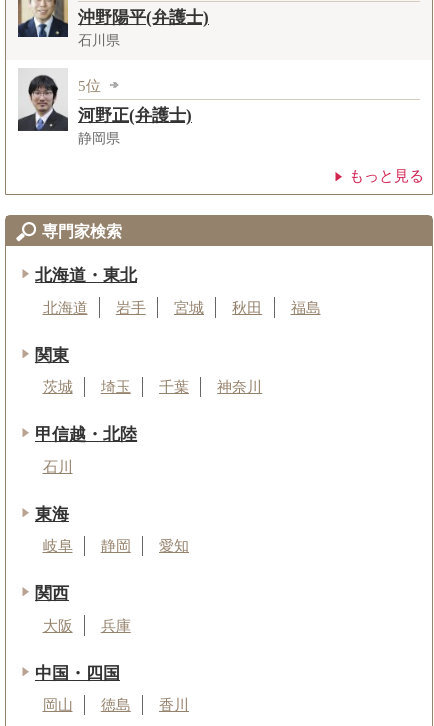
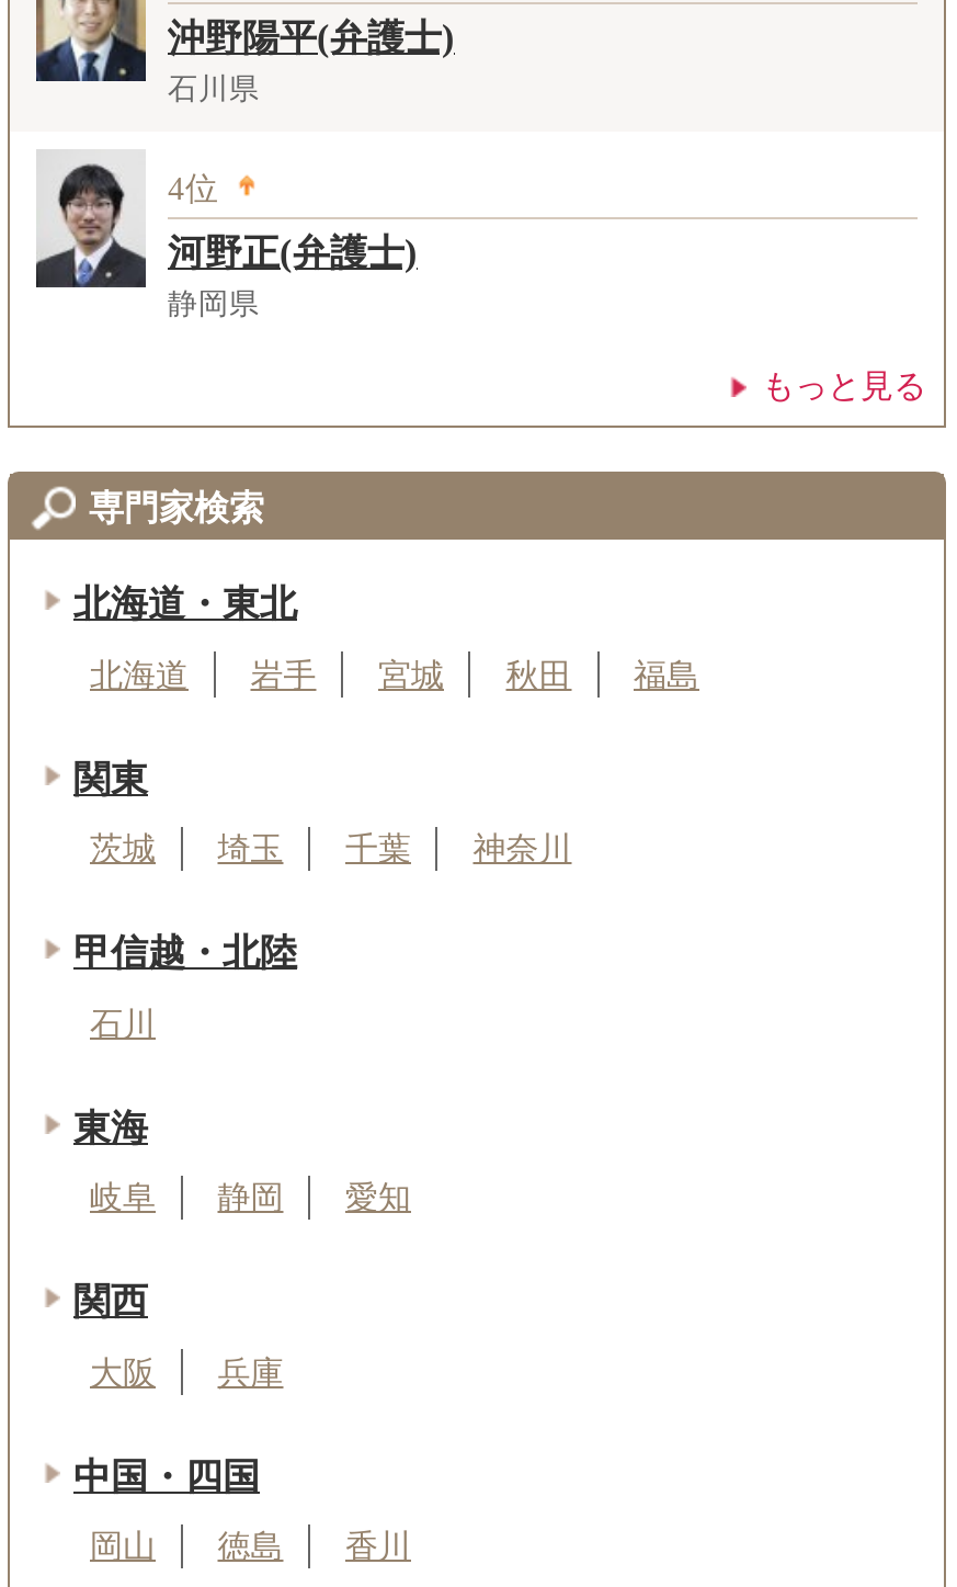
[78,78,105,94] 5位 -> [168,172,227,207] 4位

